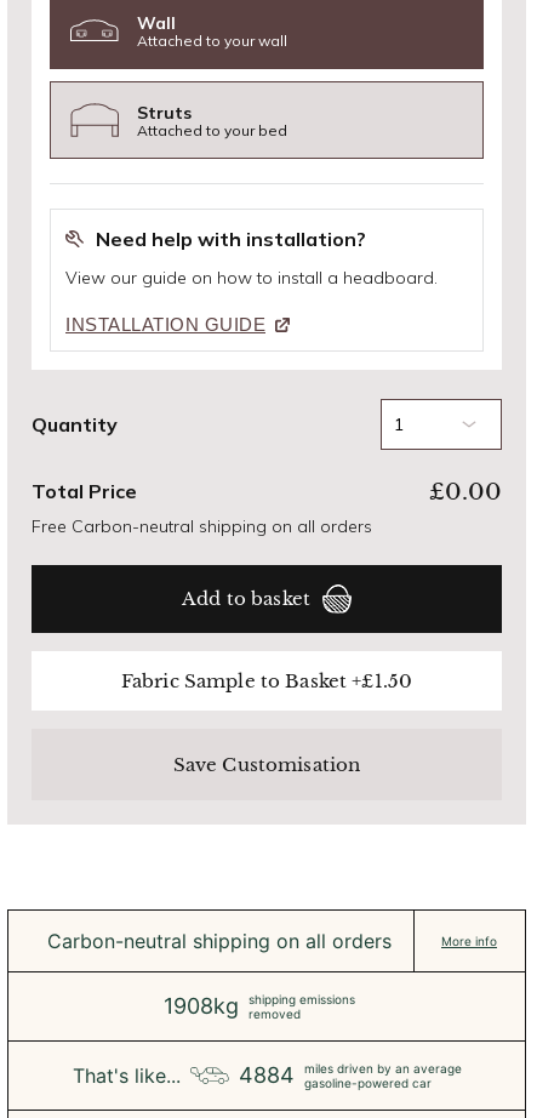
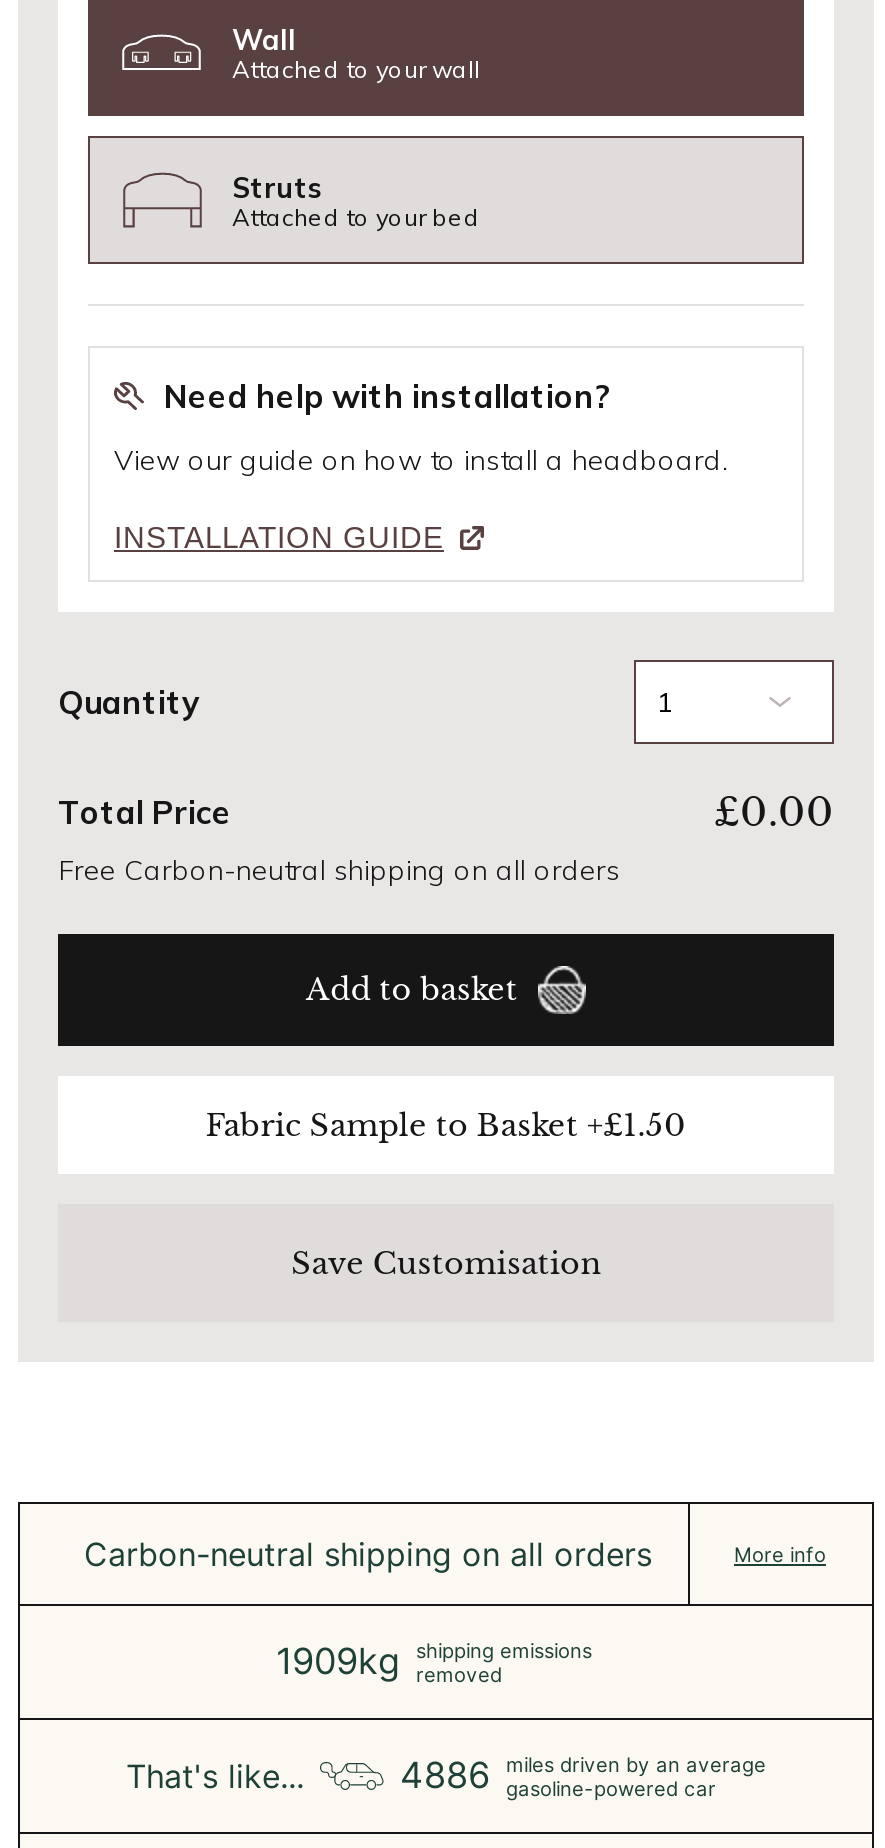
[164,992,355,1021] 1908kg shipping emissions removed -> [276,1638,592,1686] 1909kg shipping emissions removed
[238,1061,461,1090] 4884 miles driven by an average gasoline-powered car -> [400,1752,766,1800] 4886 miles driven by an average gasoline-powered car

